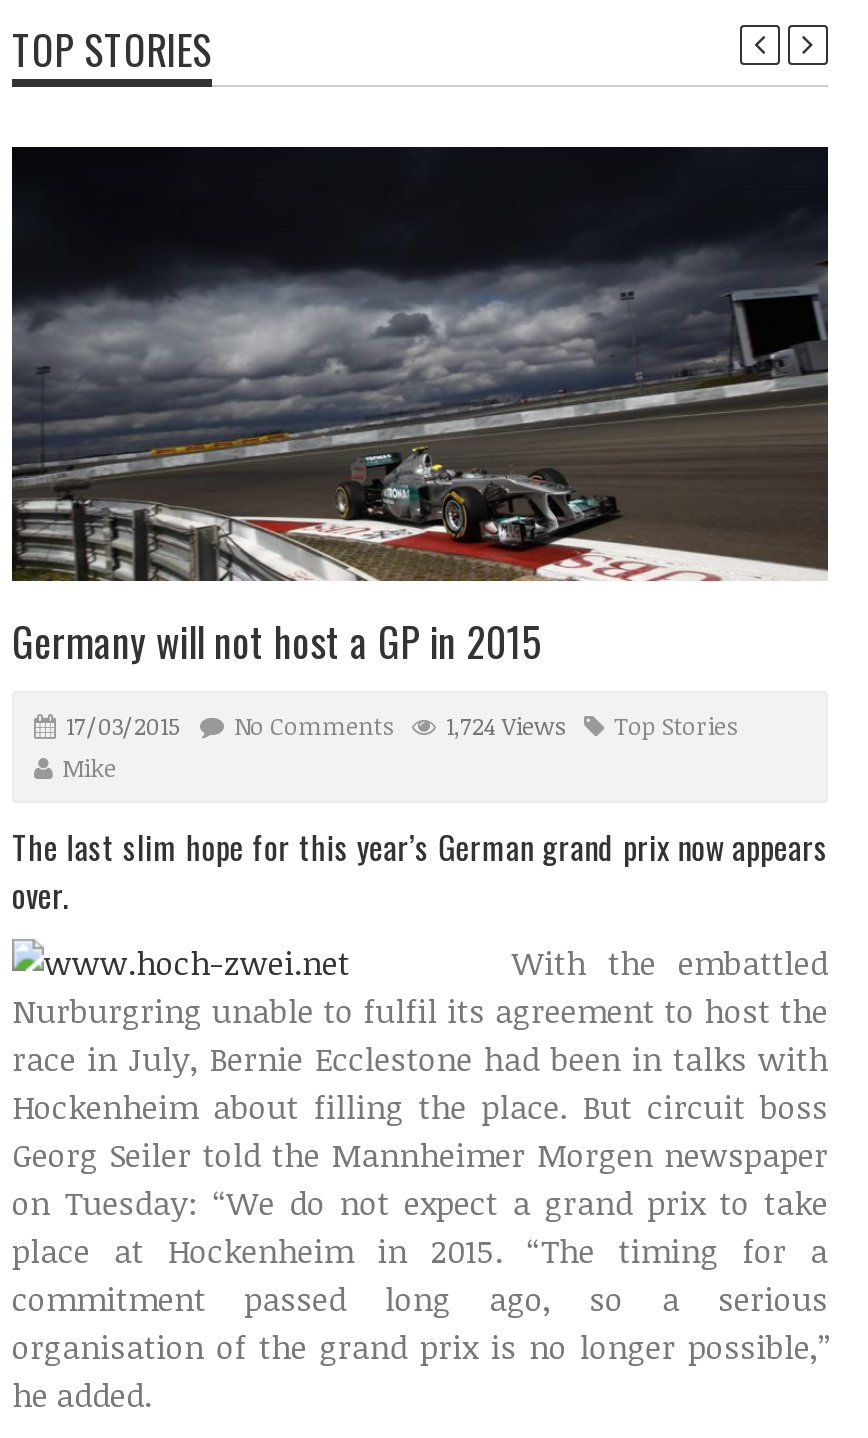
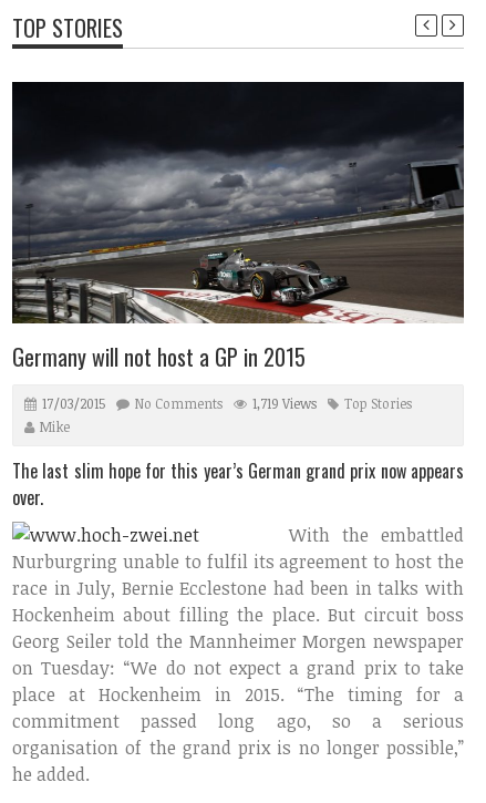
[66,710,736,742] 17/03/2015 No Comments 1,724 Views Top Stories -> [42,394,412,412] 17/03/2015 No Comments 1,719 Views Top Stories

